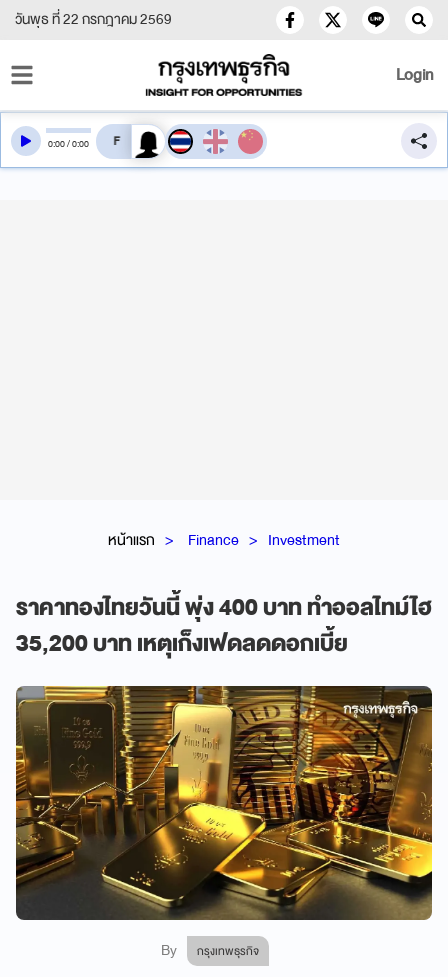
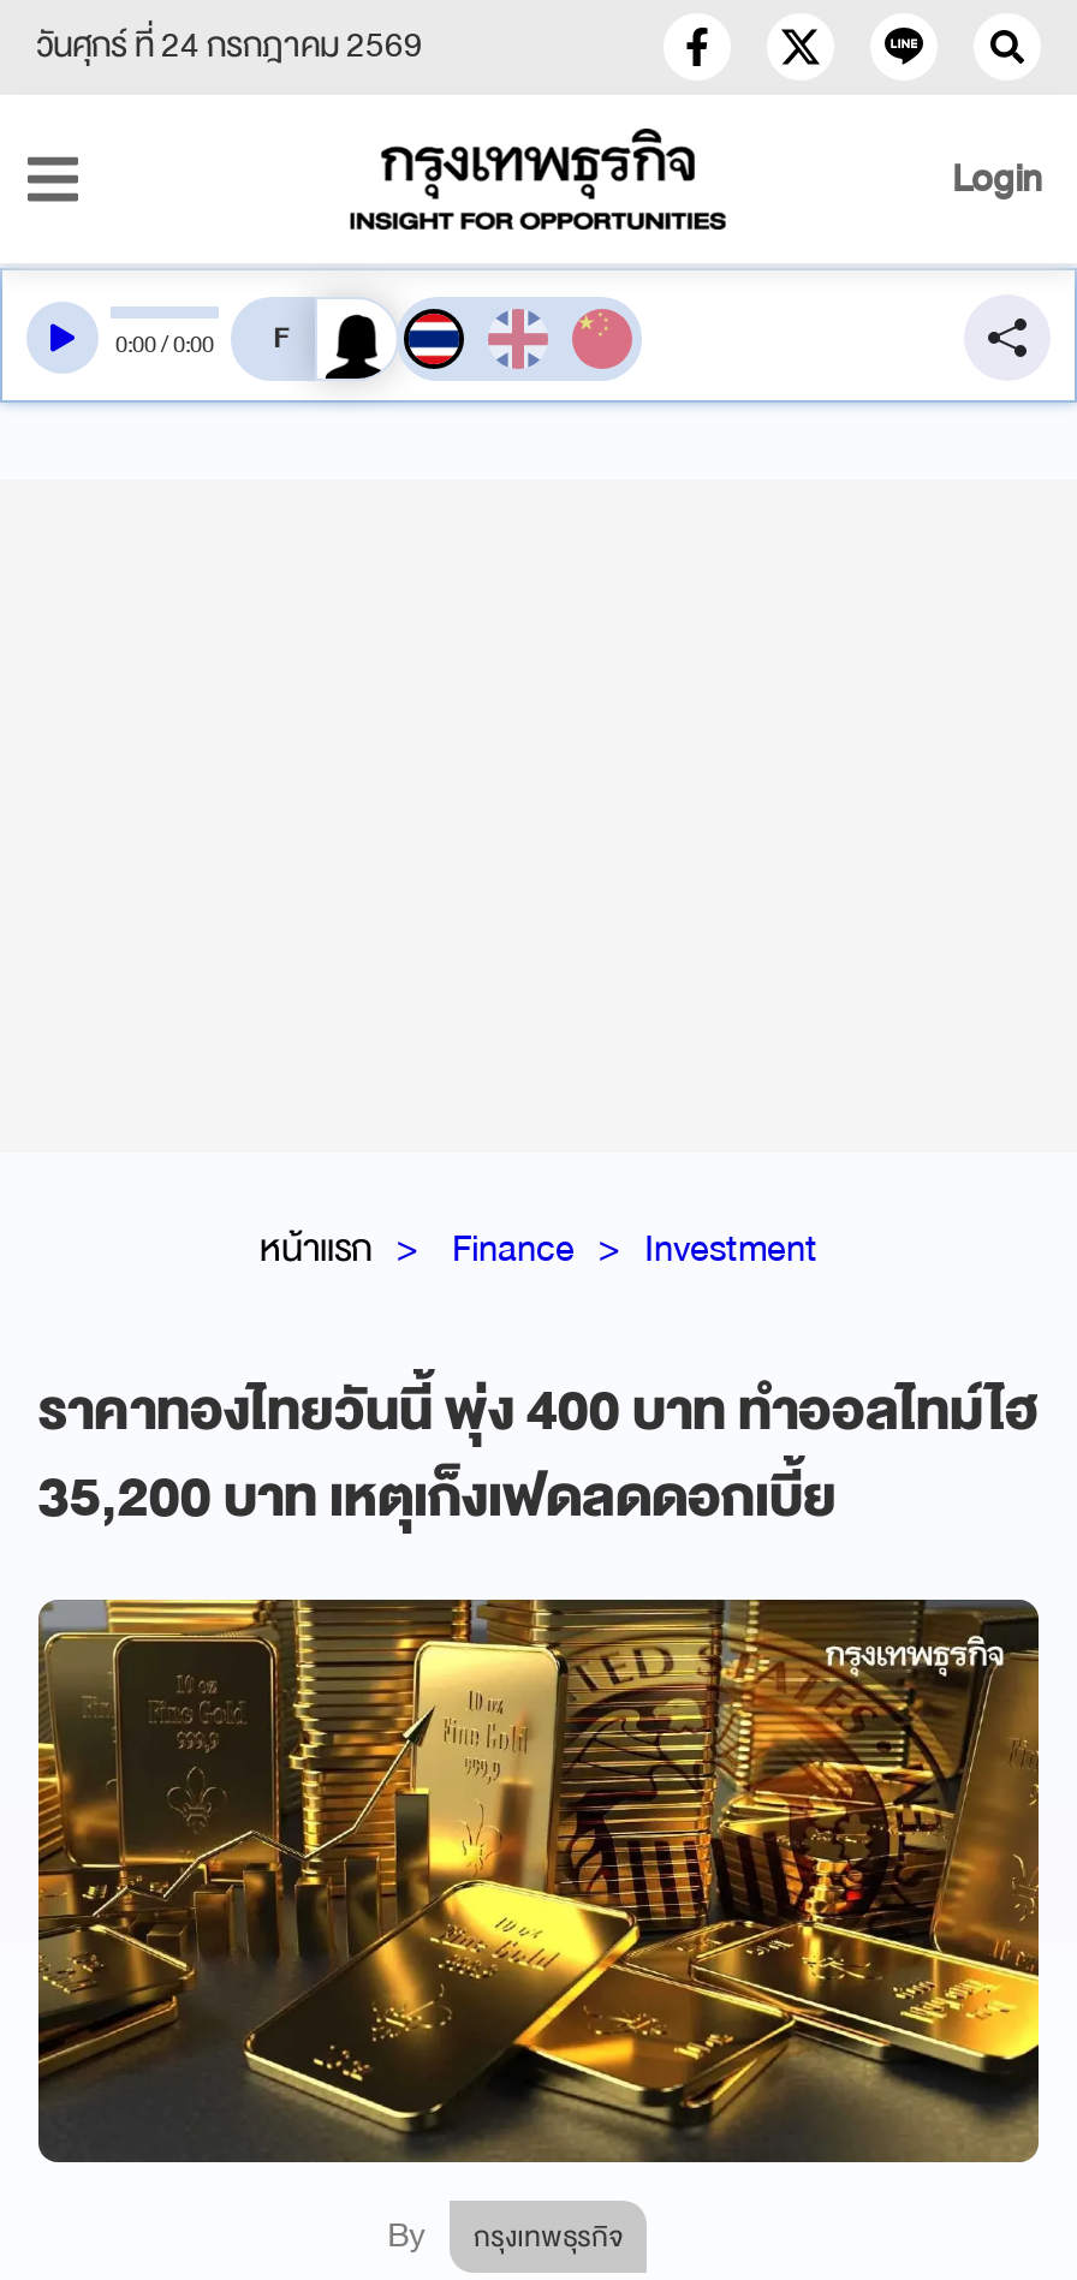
[15,7,172,32] วันพุธ ที่ 22 กรกฎาคม 2569 -> [36,16,423,76] วันศุกร์ ที่ 24 กรกฎาคม 2569

